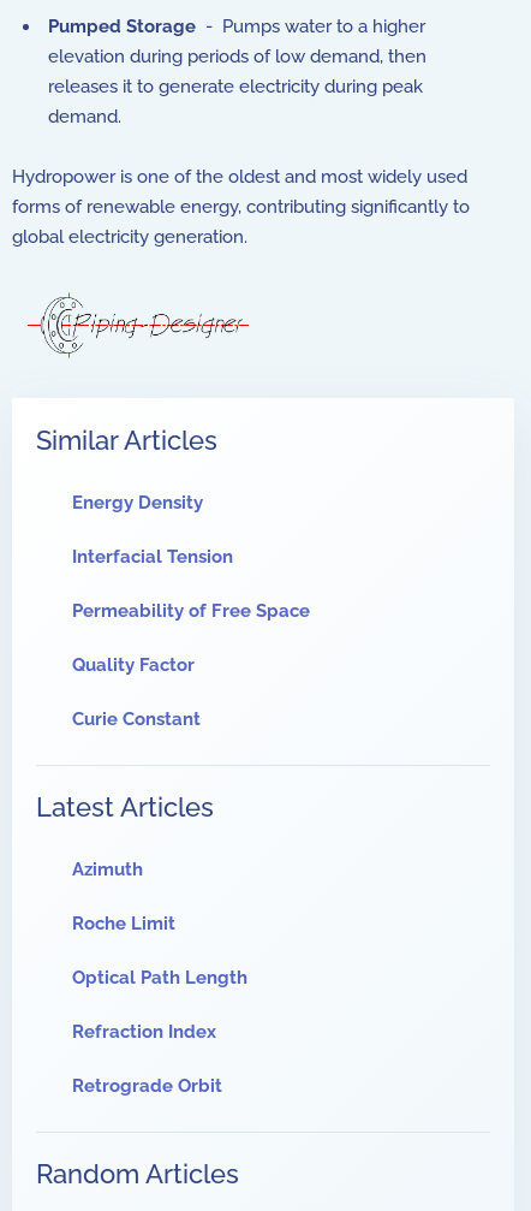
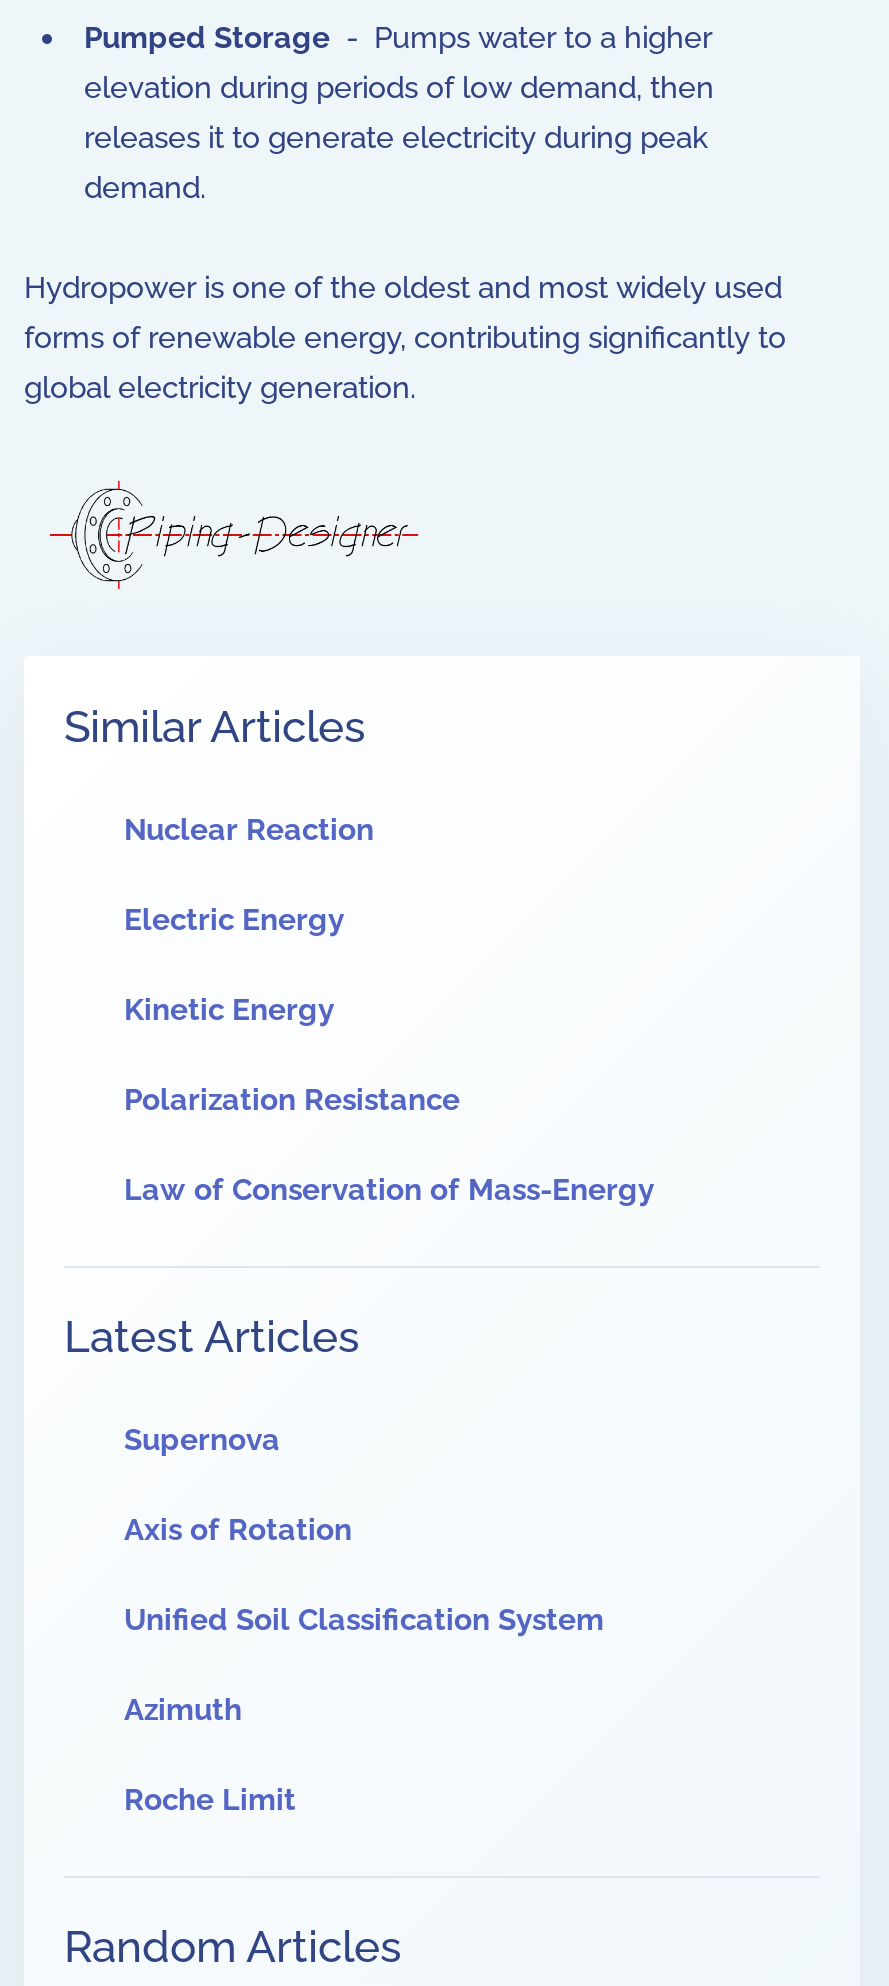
[72,492,203,514] Energy Density -> [124,813,374,849] Nuclear Reaction
[72,546,233,568] Interfacial Tension -> [124,903,344,939] Electric Energy
[72,600,310,622] Permeability of Free Space -> [124,993,334,1029] Kinetic Energy
[72,655,195,676] Quality Factor -> [124,1083,460,1119] Polarization Resistance
[72,709,201,730] Curie Constant -> [124,1173,654,1209] Law of Conservation of Mass-Energy
none -> [124,1423,604,1639] Supernova | Axis of Rotation | Unified Soil Classification System
moved [72,859,175,935] -> [124,1693,296,1819]: Azimuth | Roche Limit
[72,967,247,1097] Optical Path Length | Refraction Index | Retrograde Orbit -> none

